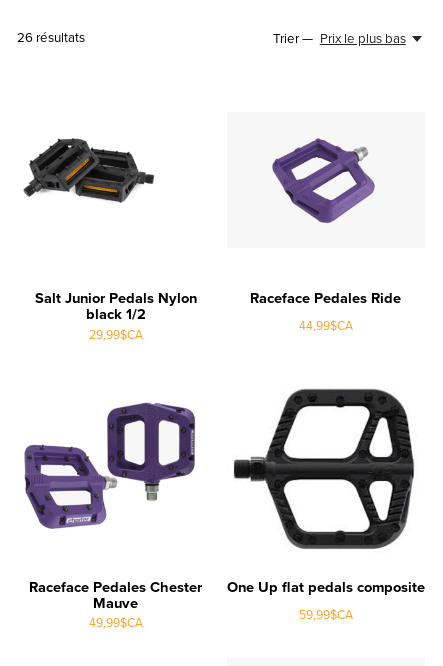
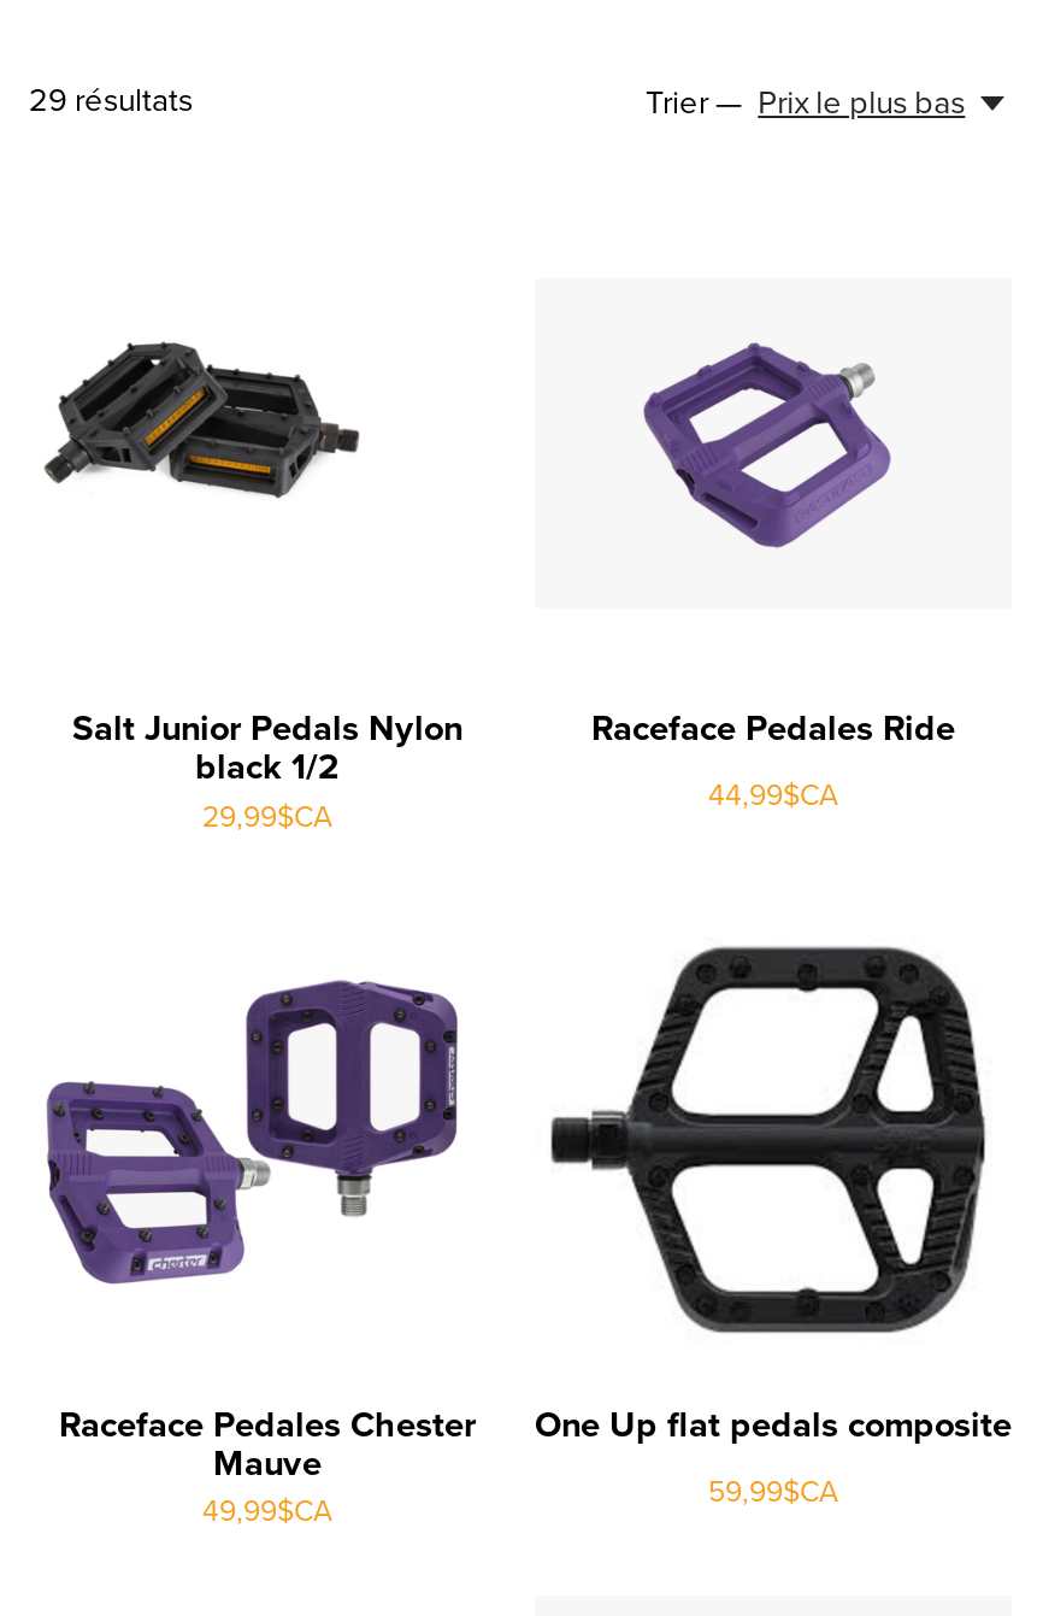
[17,28,85,47] 26 résultats -> [29,77,193,123] 29 résultats

